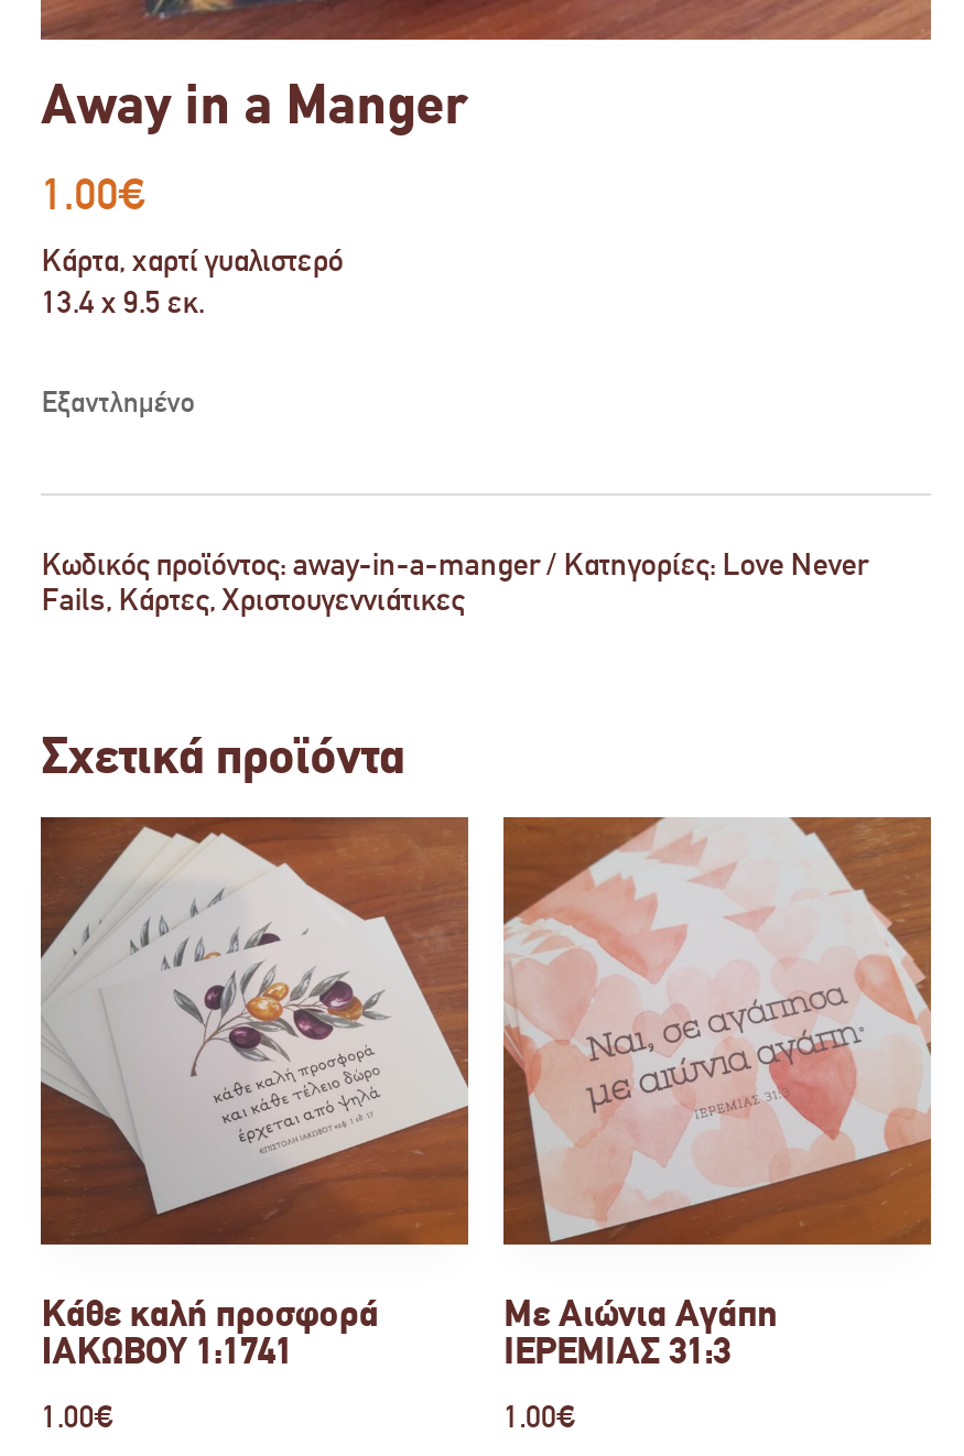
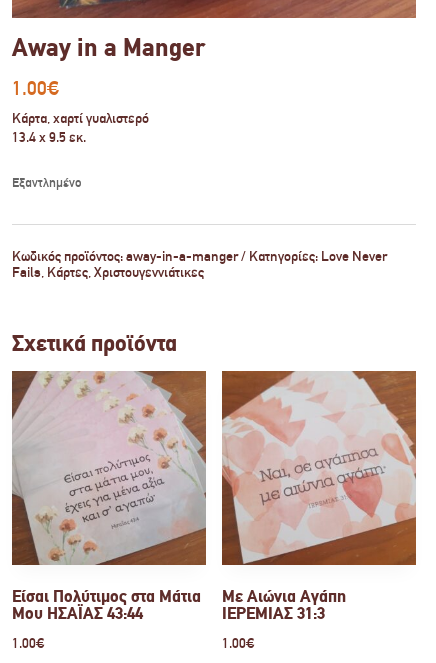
[41,815,470,1372] [image] | Κάθε καλή προσφορά | ΙΑΚΩΒΟΥ 1:1741 -> [12,371,206,623] [image] | Είσαι Πολύτιμος στα Μάτια | Μου ΗΣΑΪΑΣ 43:44

